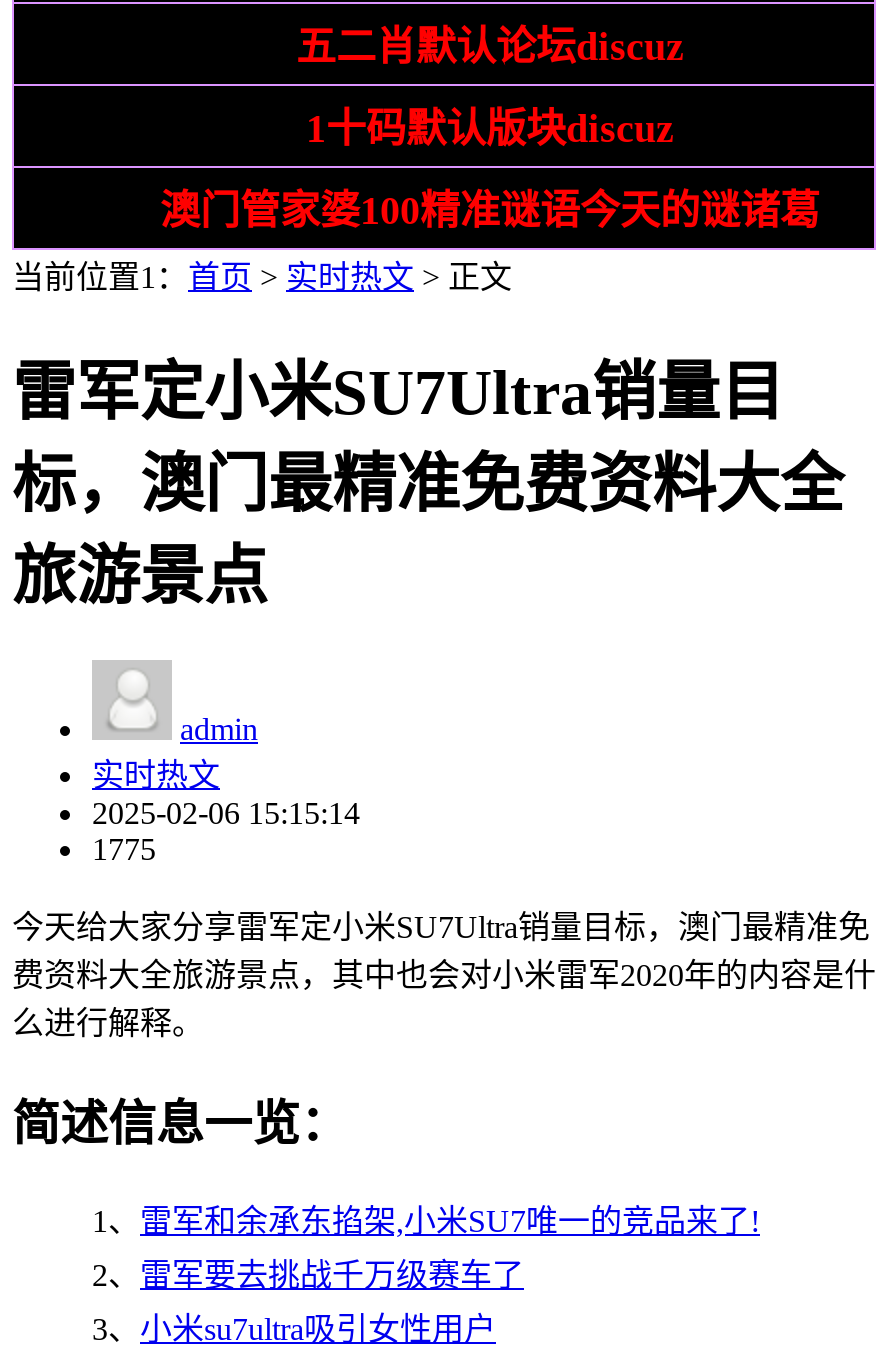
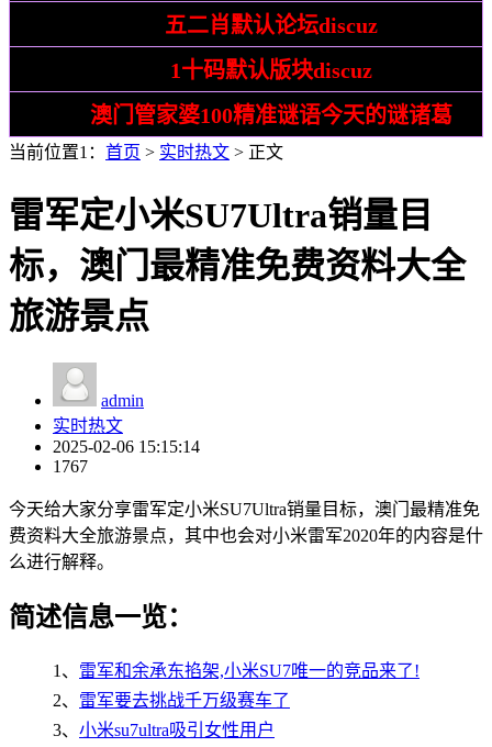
[92,832,156,866] 1775 -> [53,457,88,476] 1767

